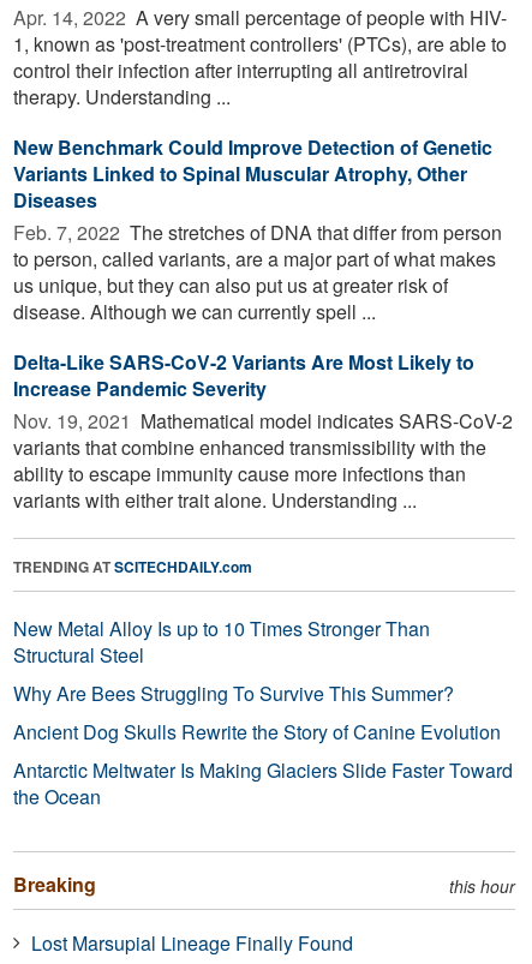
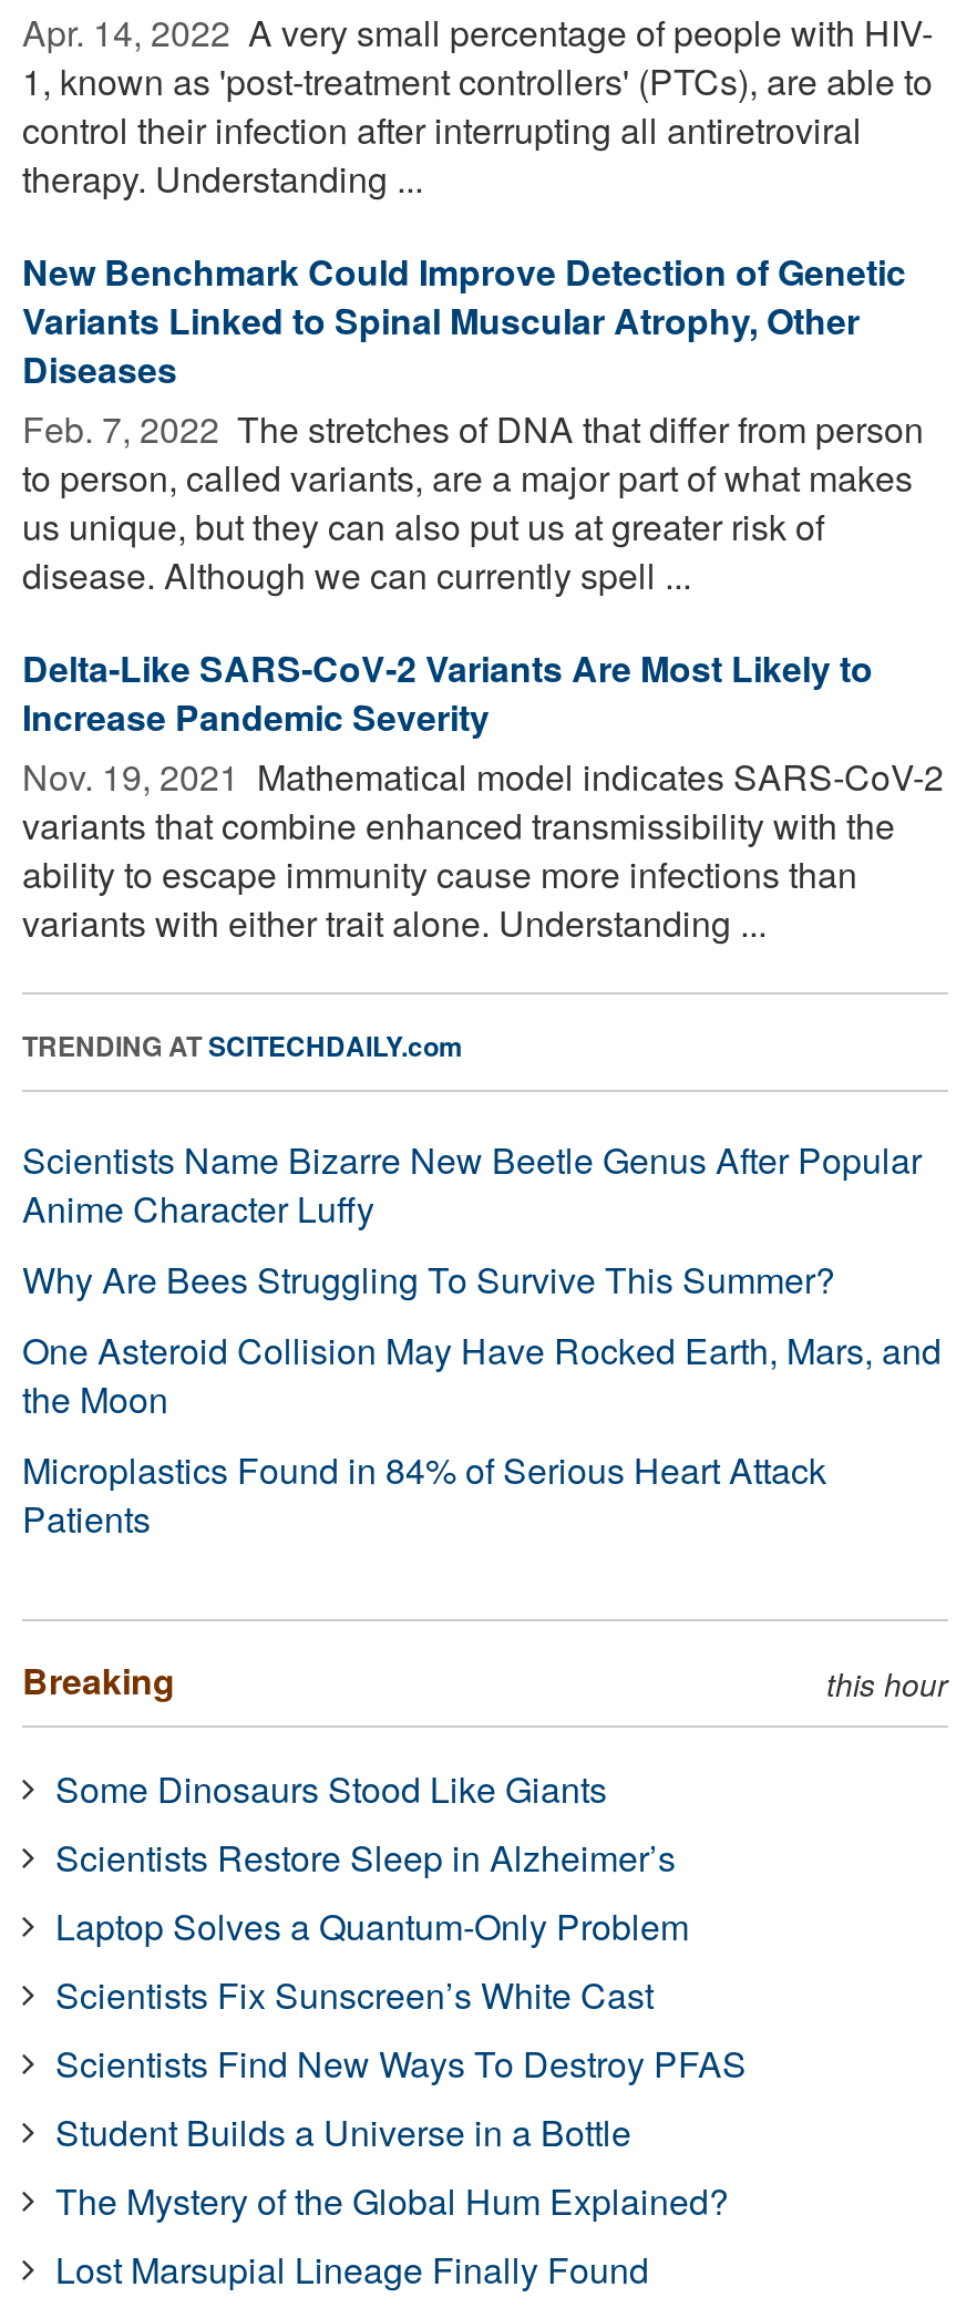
[13,614,430,668] New Metal Alloy Is up to 10 Times Stronger Than | Structural Steel -> [22,1134,922,1233] Scientists Name Bizarre New Beetle Genus After Popular | Anime Character Luffy
[13,718,513,810] Ancient Dog Skulls Rewrite the Story of Canine Evolution | Antarctic Meltwater Is Making Glaciers Slide Faster Toward | the Ocean -> [22,1324,942,1543] One Asteroid Collision May Have Rocked Earth, Mars, and | the Moon | Microplastics Found in 84% of Serious Heart Attack | Patients
none -> [55,1763,747,2226] Some Dinosaurs Stood Like Giants | Scientists Restore Sleep in Alzheimer’s | Laptop Solves a Quantum-Only Problem | Scientists Fix Sunscreen’s White Cast | Scientists Find New Ways To Destroy PFAS | Student Builds a Universe in a Bottle | The Mystery of the Global Hum Explained?

